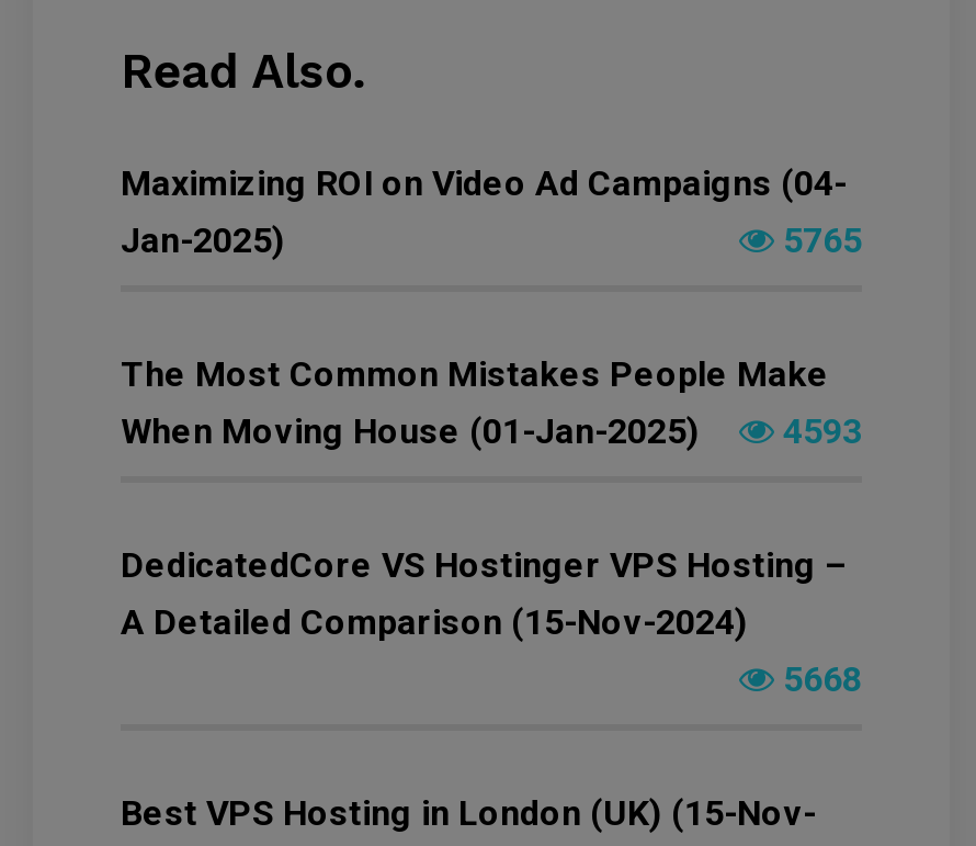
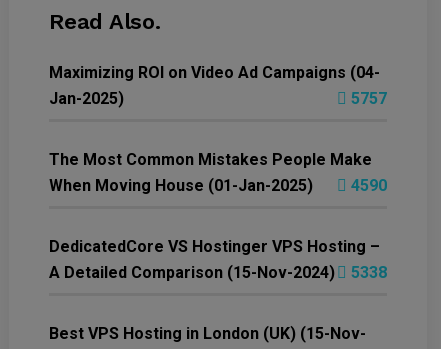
[774,220,862,261] 5765 -> [347,89,387,108] 5757
[121,411,862,452] When Moving House (01-Jan-2025) 4593 -> [49,176,387,195] When Moving House (01-Jan-2025) 4590
[774,659,862,700] 5668 -> [347,263,387,282] 5338

